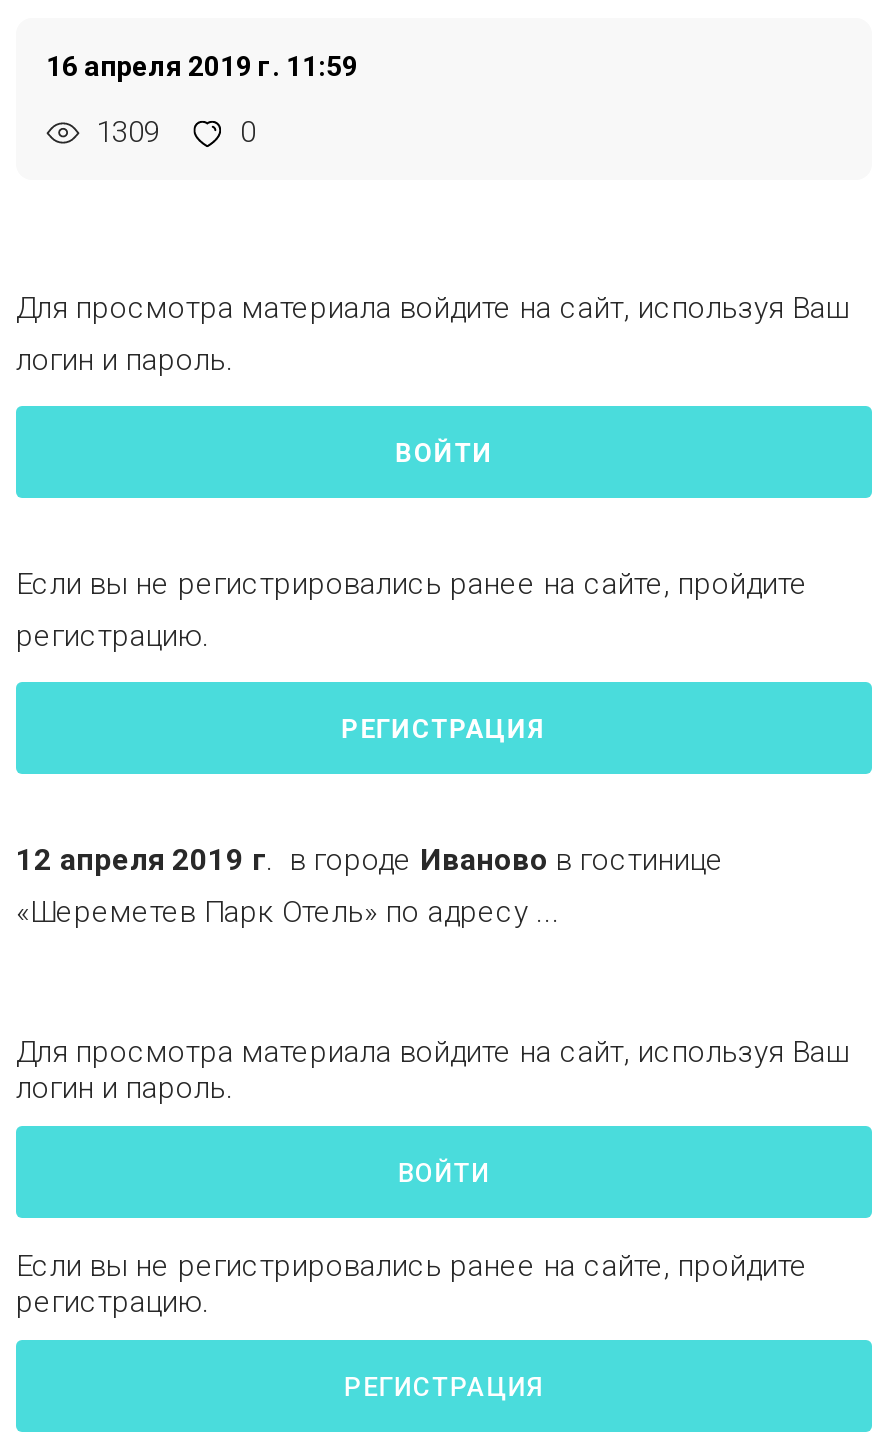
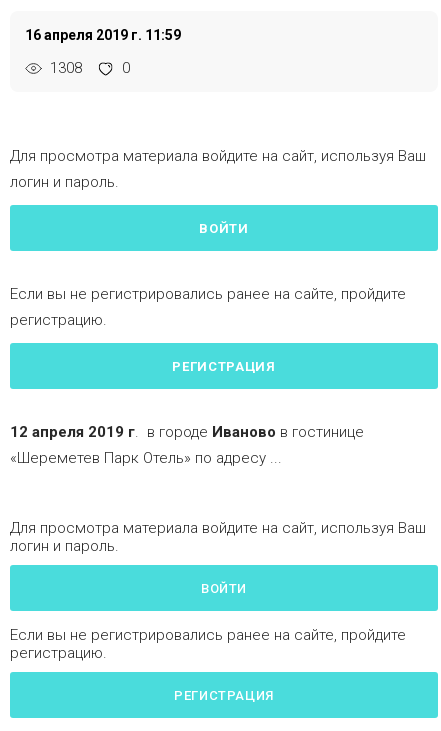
[96,114,160,150] 1309 -> [50,59,82,77] 1308

